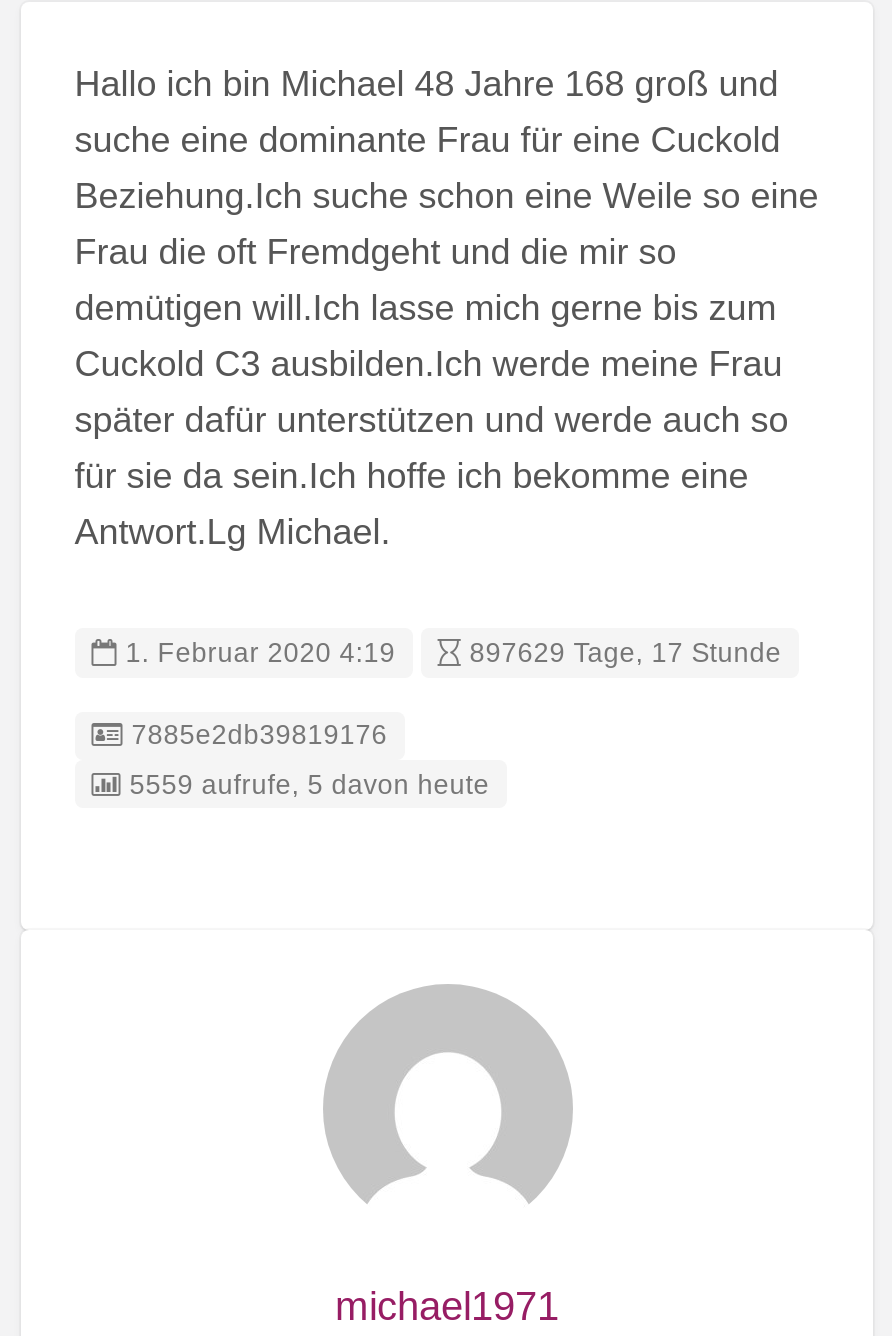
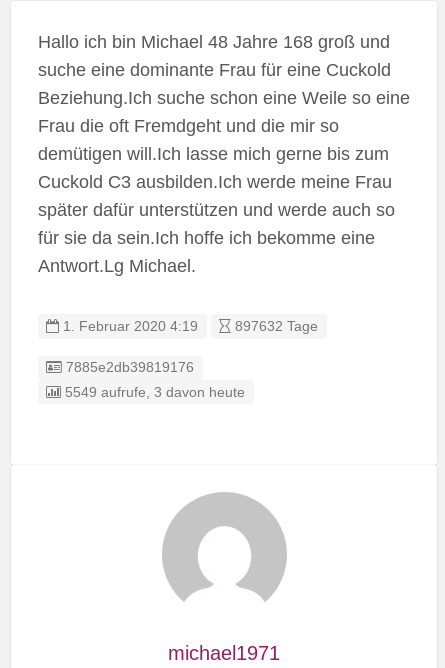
[461,638,781,668] 897629 Tage, 17 Stunde -> [231,319,318,334] 897632 Tage
[121,769,489,799] 5559 aufrufe, 5 davon heute -> [61,385,245,400] 5549 aufrufe, 3 davon heute

